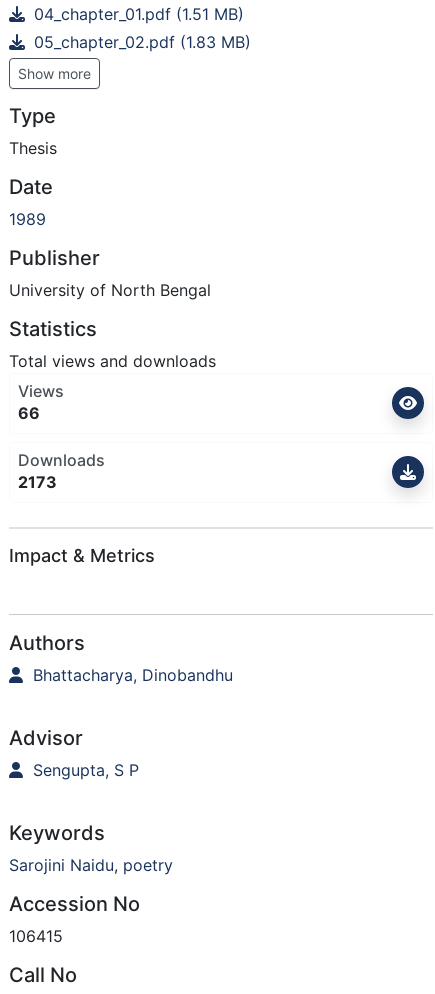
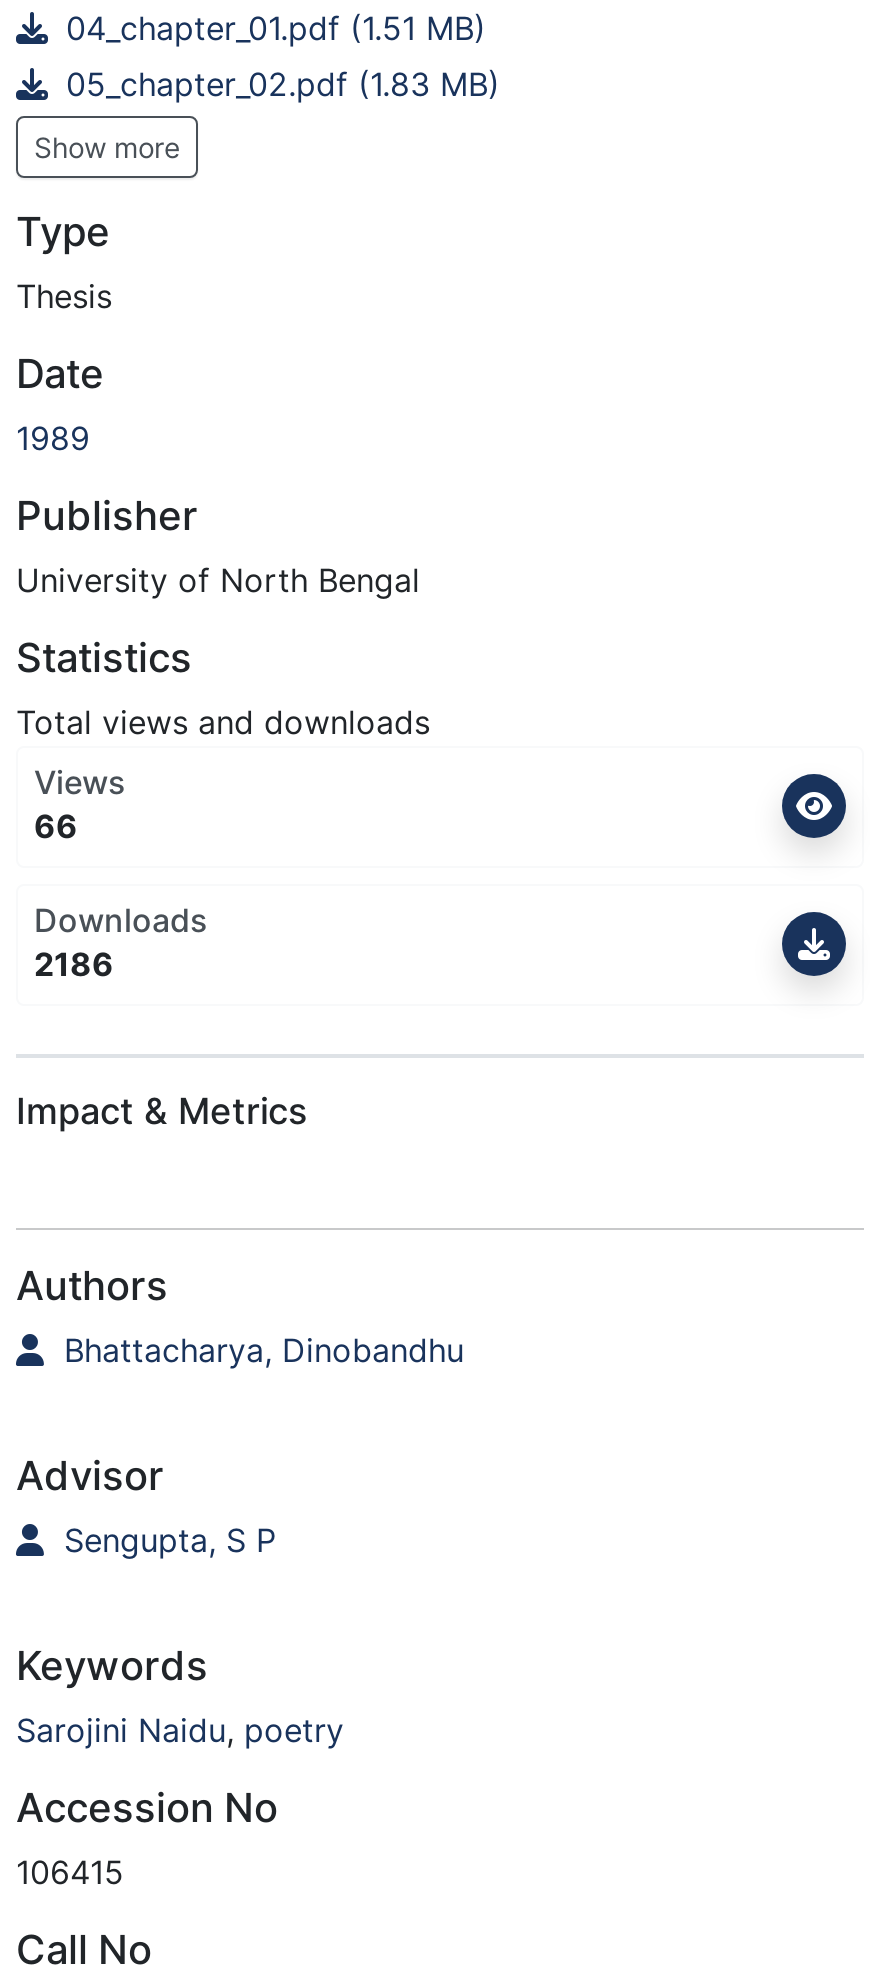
[18,472,57,492] 2173 -> [34,944,114,984] 2186

